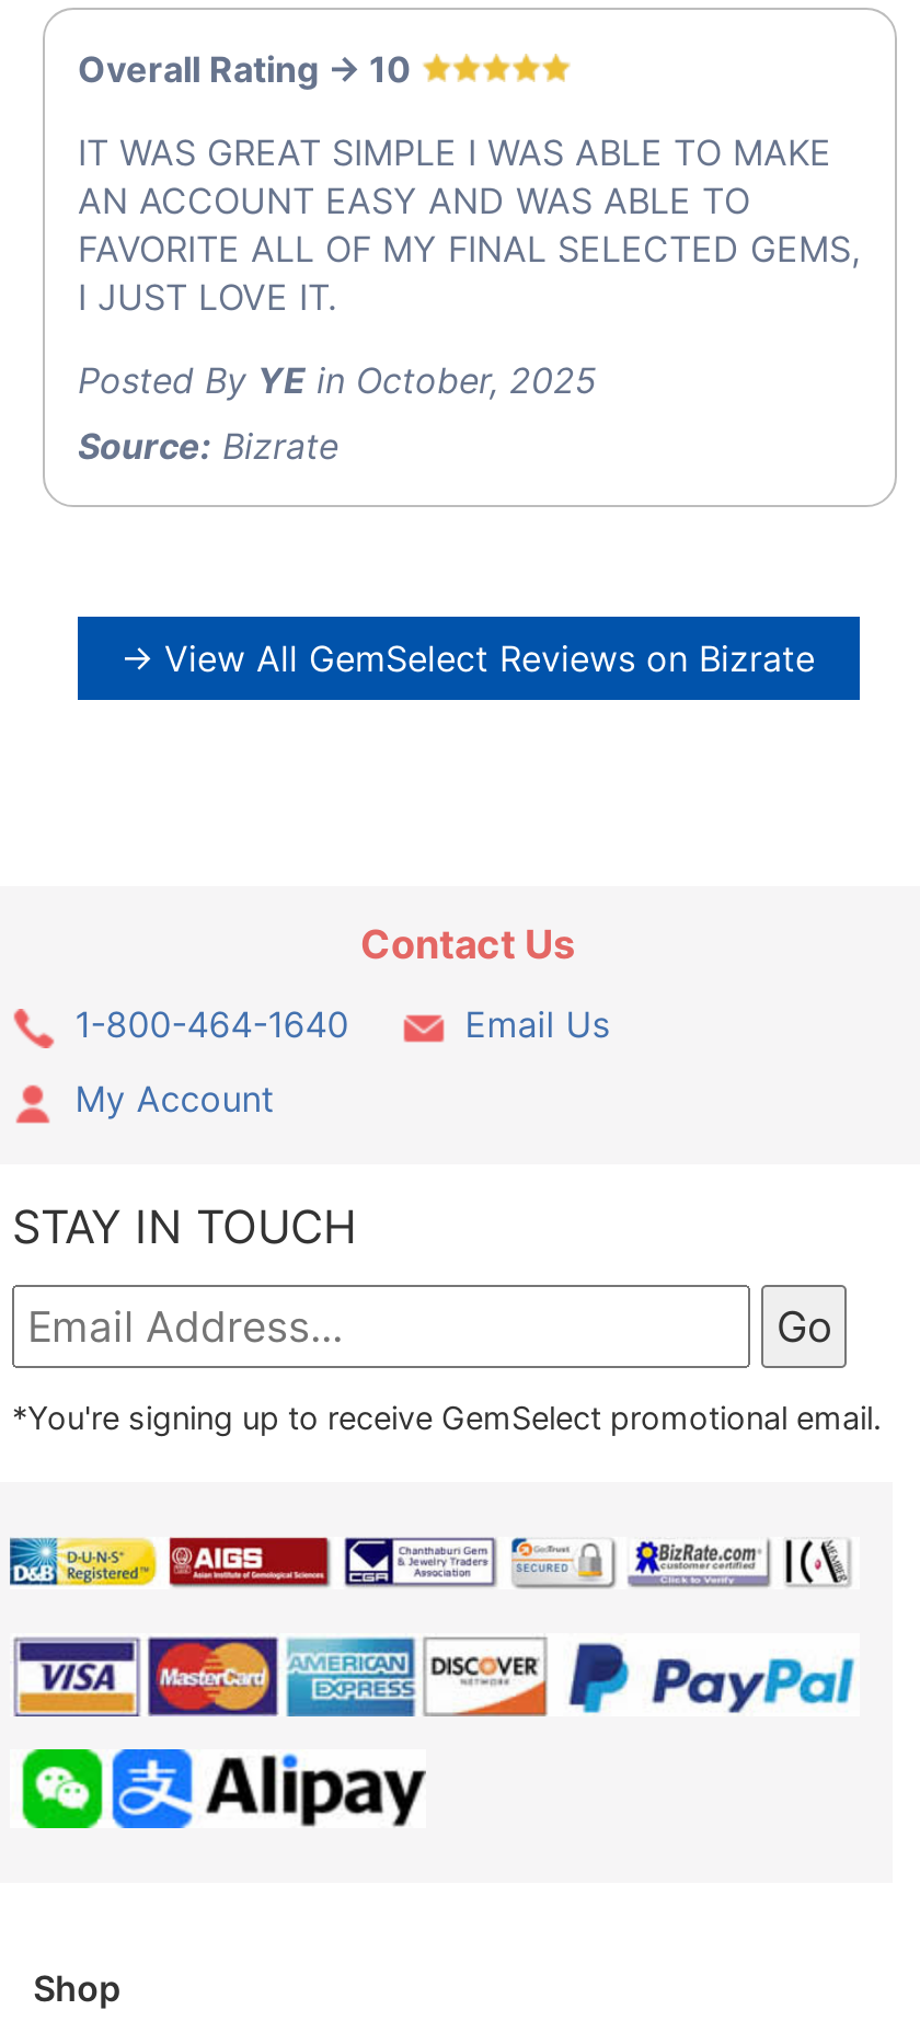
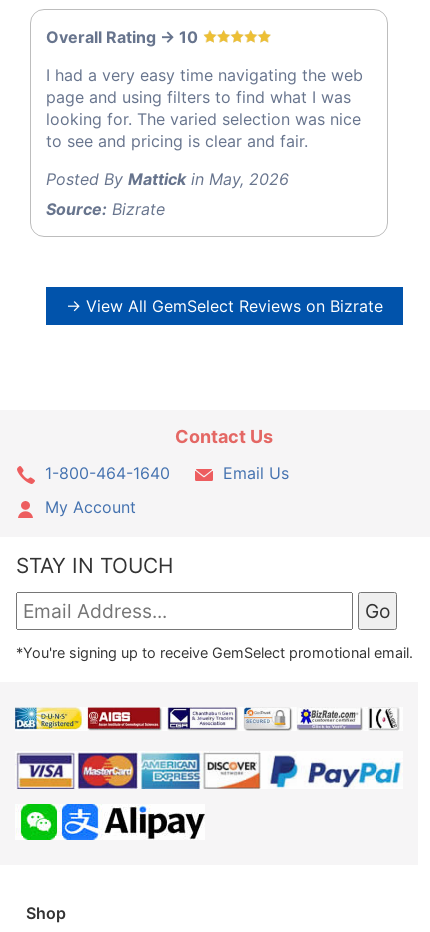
[78,129,860,318] IT WAS GREAT SIMPLE I WAS ABLE TO MAKE | AN ACCOUNT EASY AND WAS ABLE TO | FAVORITE ALL OF MY FINAL SELECTED GEMS, | I JUST LOVE IT. -> [46,64,363,150] I had a very easy time navigating the web | page and using filters to find what I was | looking for. The varied selection was nice | to see and pricing is clear and fair.
[78,357,597,401] Posted By YE in October, 2025 -> [46,168,289,188] Posted By Mattick in May, 2026

